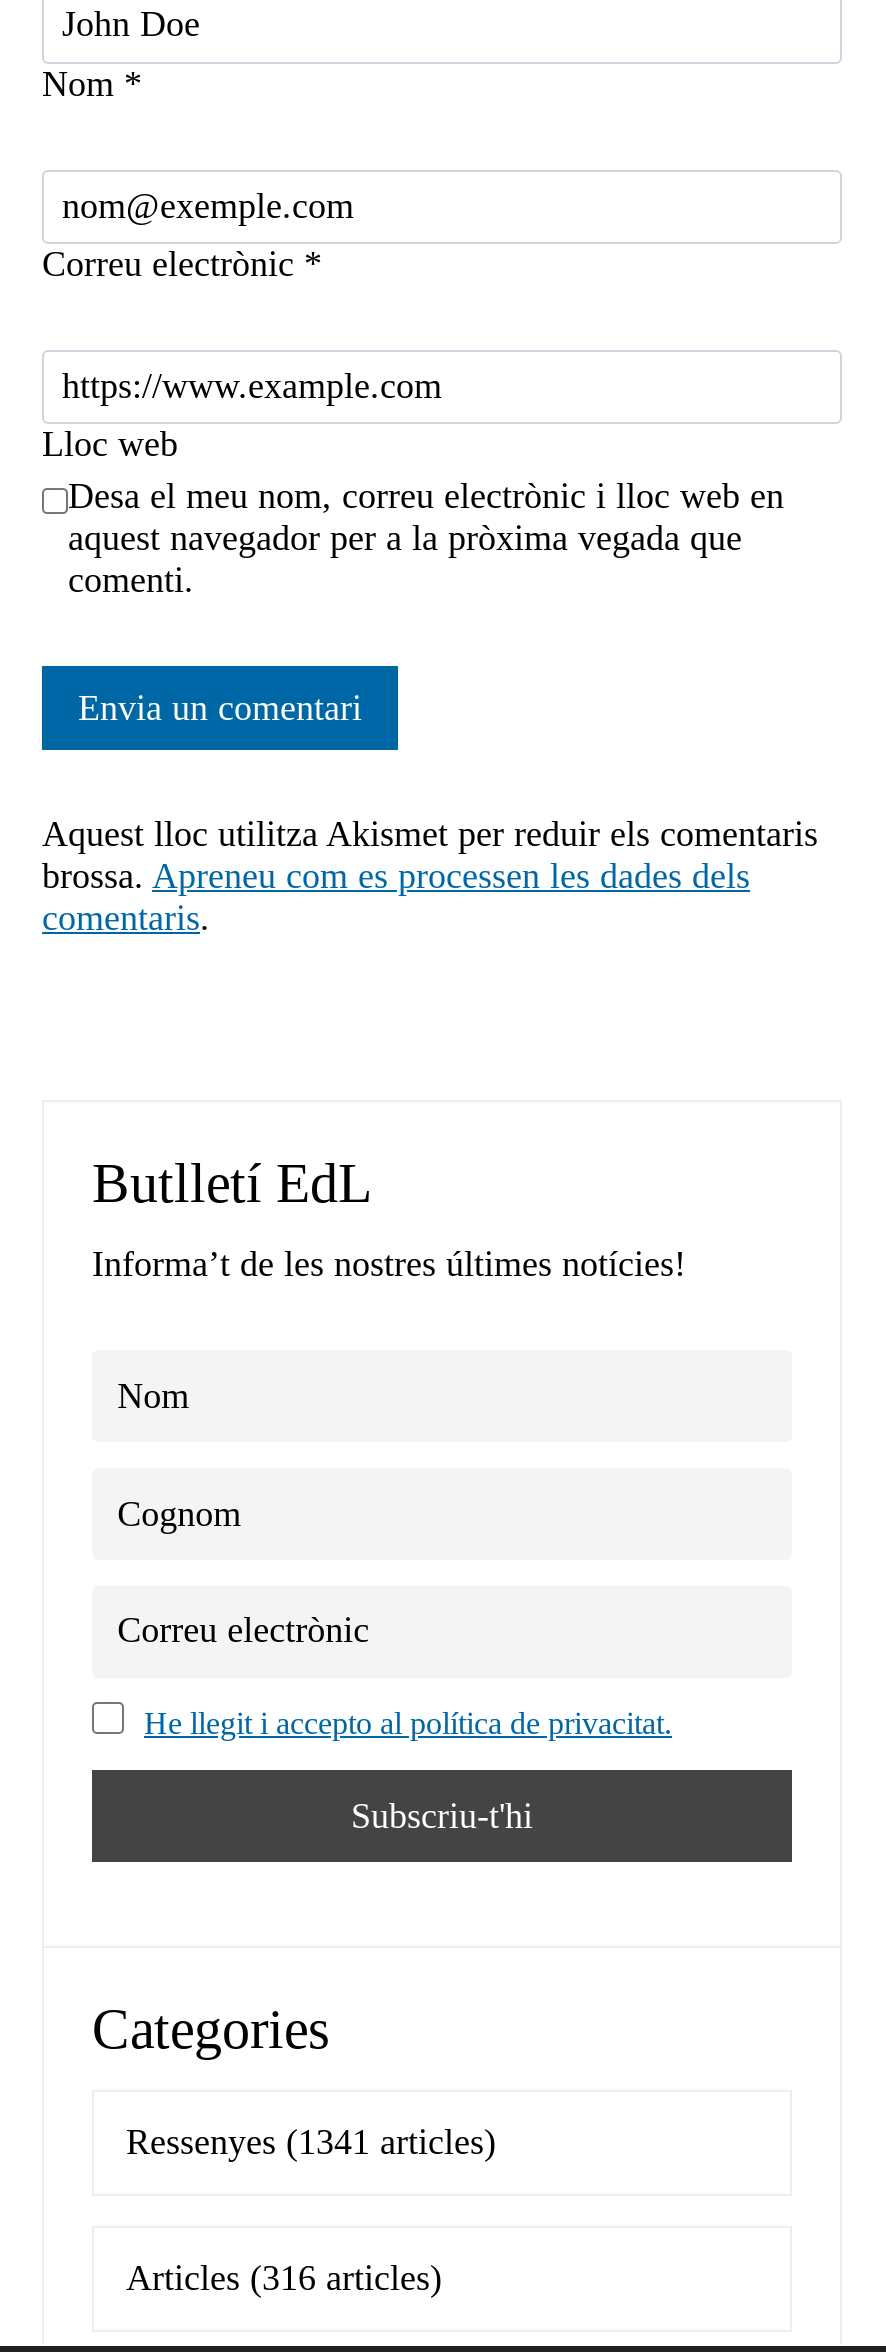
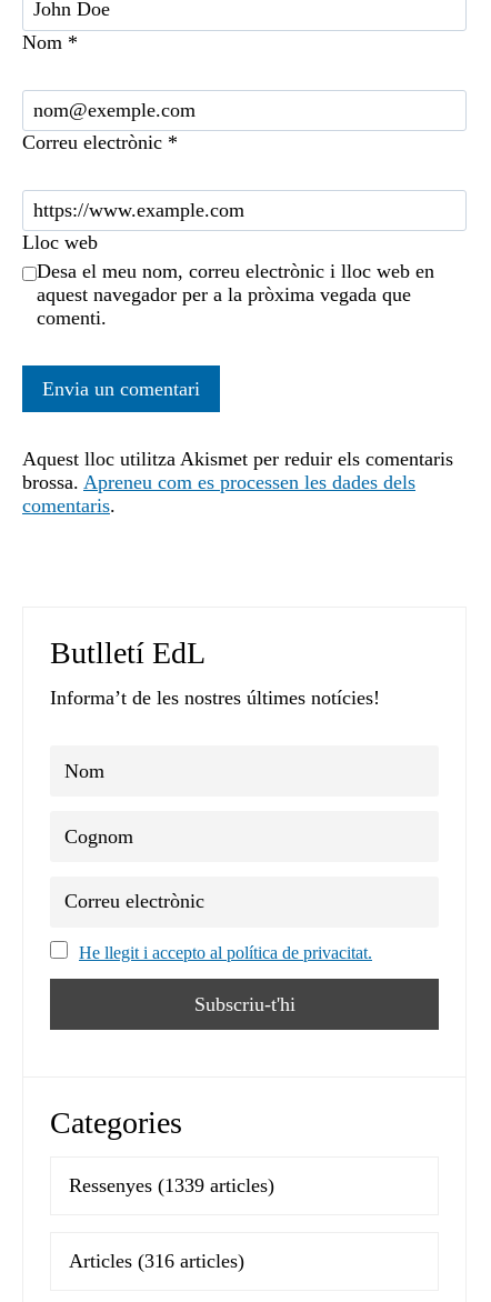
[126,2123,496,2163] Ressenyes (1341 articles) -> [69,1175,274,1197] Ressenyes (1339 articles)

